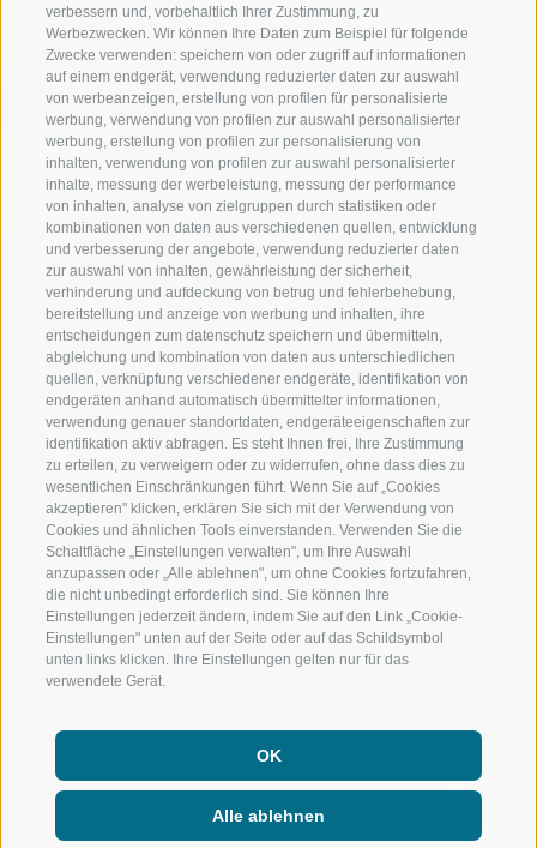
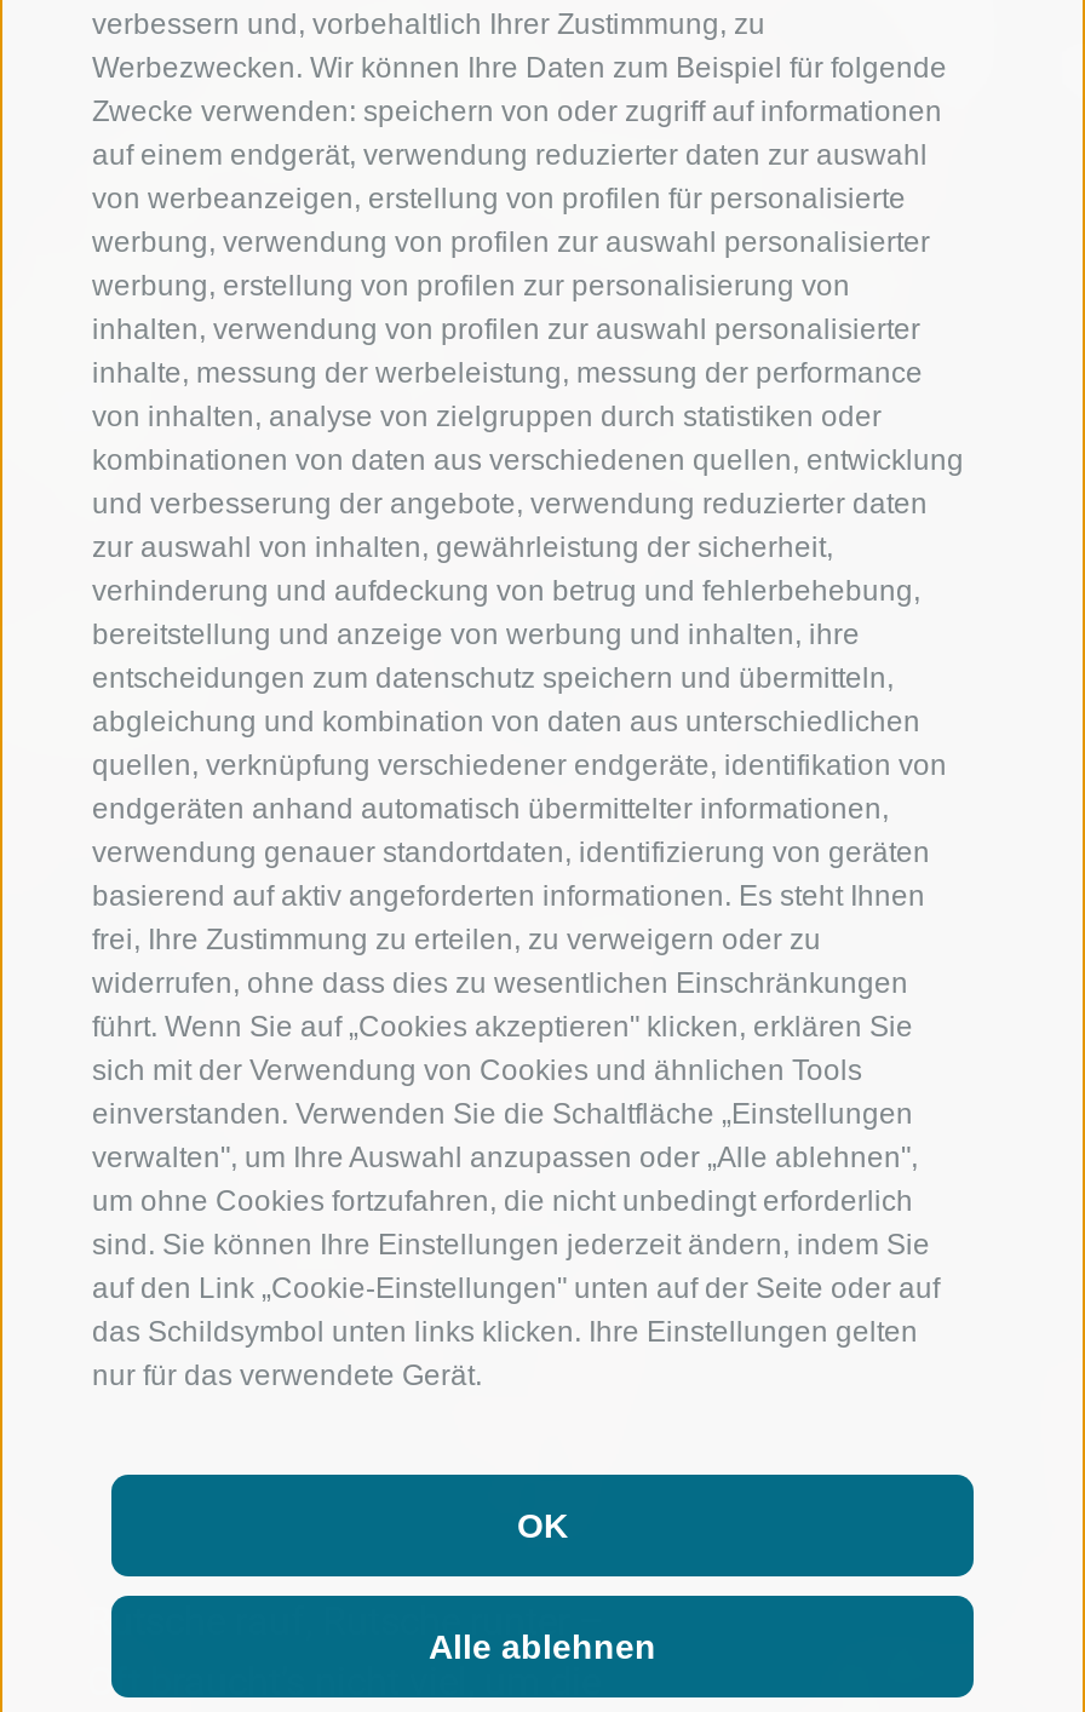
[46,413,471,689] verwendung genauer standortdaten, endgeräteeigenschaften zur | identifikation aktiv abfragen. Es steht Ihnen frei, Ihre Zustimmung | zu erteilen, zu verweigern oder zu widerrufen, ohne dass dies zu | wesentlichen Einschränkungen führt. Wenn Sie auf „Cookies | akzeptieren" klicken, erklären Sie sich mit der Verwendung von | Cookies und ähnlichen Tools einverstanden. Verwenden Sie die | Schaltfläche „Einstellungen verwalten", um Ihre Auswahl | anzupassen oder „Alle ablehnen", um ohne Cookies fortzufahren, | die nicht unbedingt erforderlich sind. Sie können Ihre | Einstellungen jederzeit ändern, indem Sie auf den Link „Cookie- | Einstellungen" unten auf der Seite oder auf das Schildsymbol | unten links klicken. Ihre Einstellungen gelten nur für das | verwendete Gerät. -> [92,835,940,1392] verwendung genauer standortdaten, identifizierung von geräten | basierend auf aktiv angeforderten informationen. Es steht Ihnen | frei, Ihre Zustimmung zu erteilen, zu verweigern oder zu | widerrufen, ohne dass dies zu wesentlichen Einschränkungen | führt. Wenn Sie auf „Cookies akzeptieren" klicken, erklären Sie | sich mit der Verwendung von Cookies und ähnlichen Tools | einverstanden. Verwenden Sie die Schaltfläche „Einstellungen | verwalten", um Ihre Auswahl anzupassen oder „Alle ablehnen", | um ohne Cookies fortzufahren, die nicht unbedingt erforderlich | sind. Sie können Ihre Einstellungen jederzeit ändern, indem Sie | auf den Link „Cookie-Einstellungen" unten auf der Seite oder auf | das Schildsymbol unten links klicken. Ihre Einstellungen gelten | nur für das verwendete Gerät.

